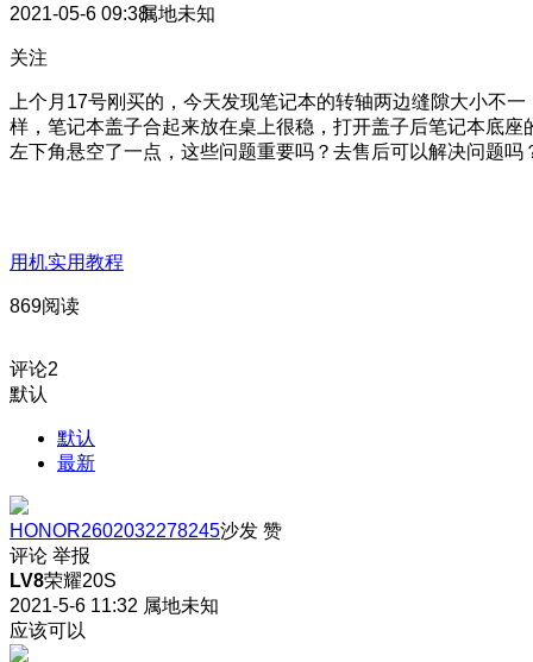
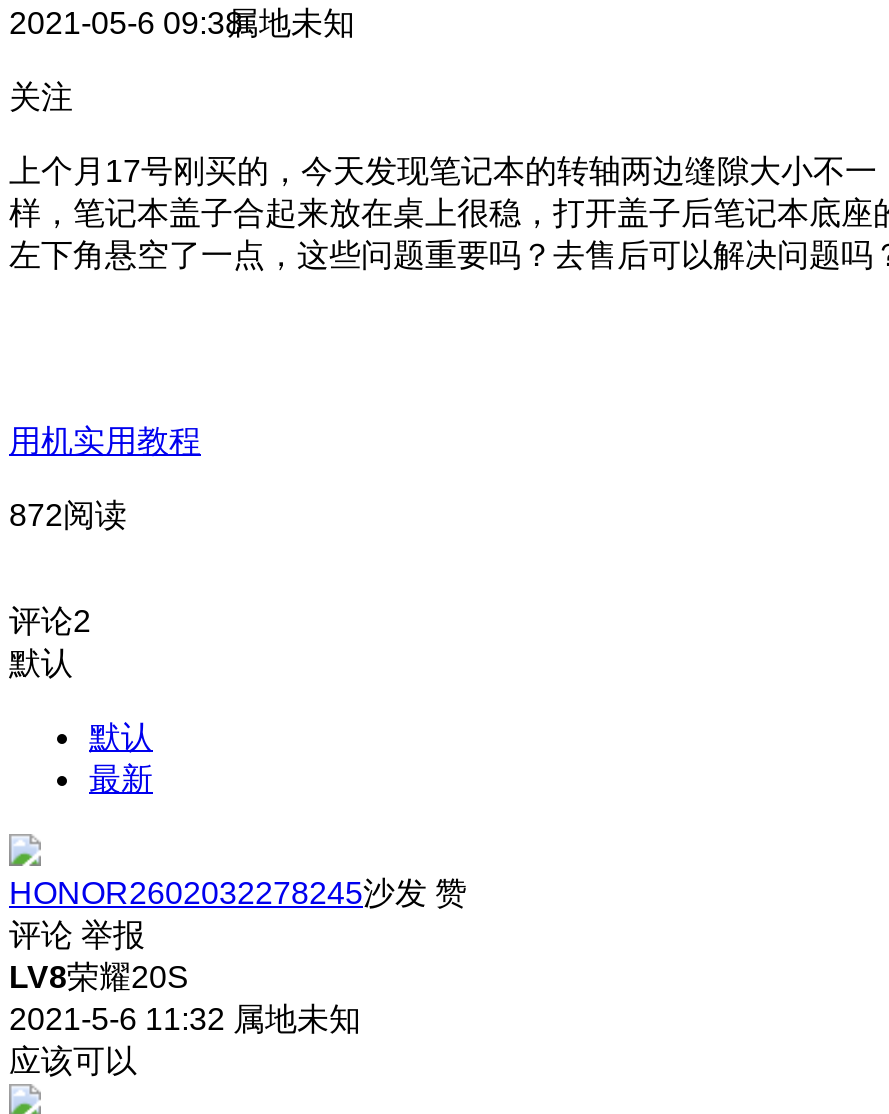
[10,296,80,316] 869阅读 -> [9,498,127,532] 872阅读

